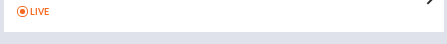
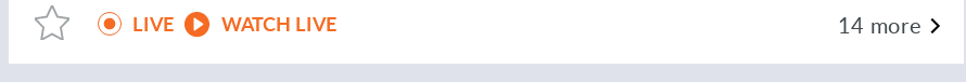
none -> [221,9,920,39] WATCH LIVE | 14 more

